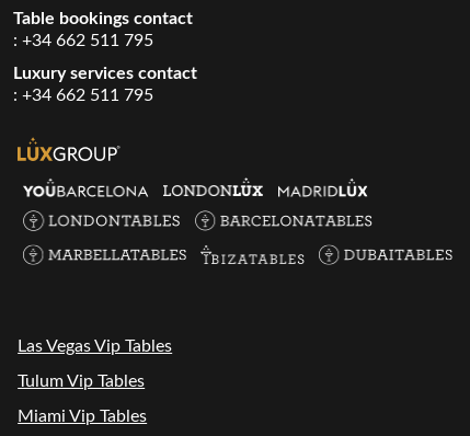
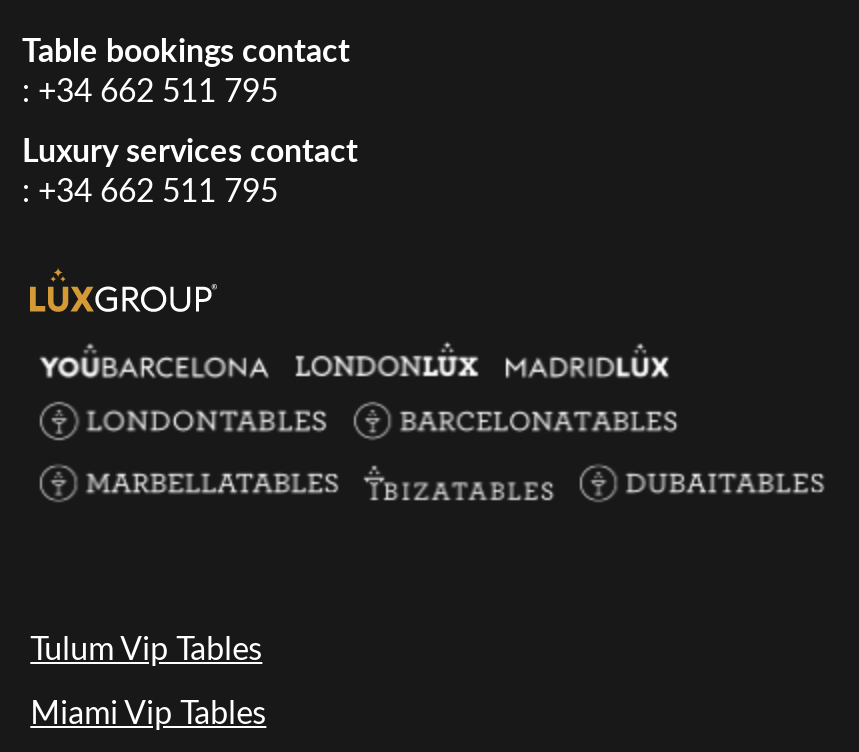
[18,337,172,355] Las Vegas Vip Tables -> none

